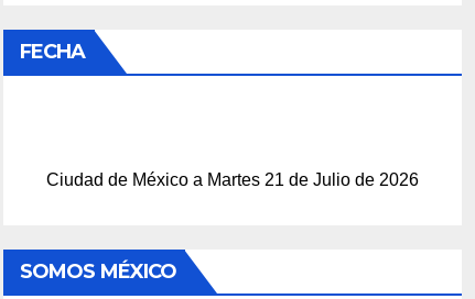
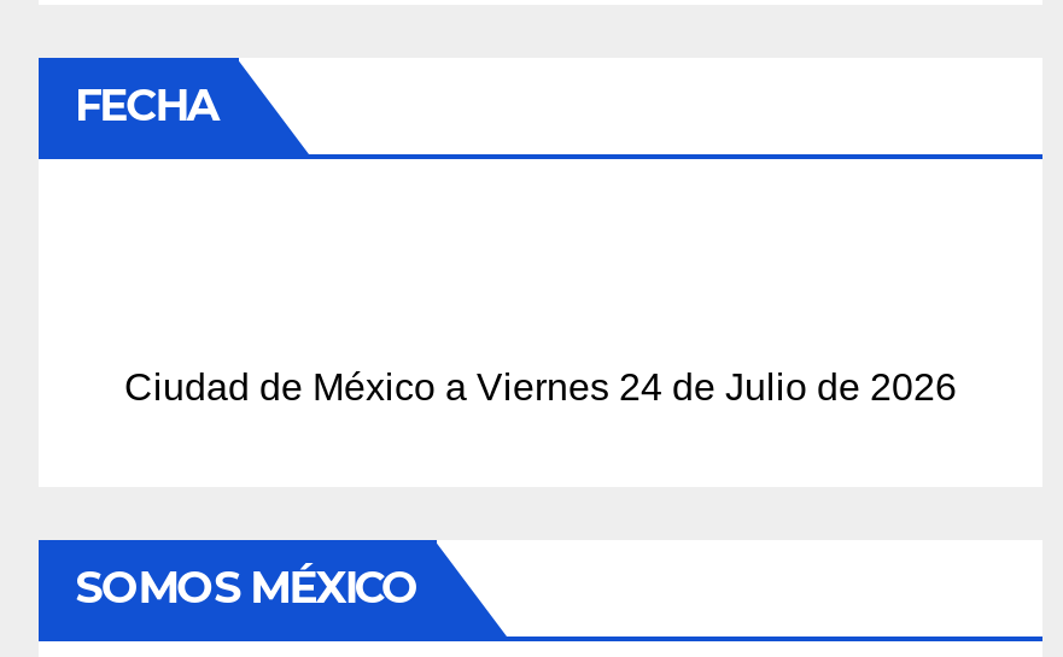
[46,170,419,189] Ciudad de México a Martes 21 de Julio de 2026 -> [124,368,957,409] Ciudad de México a Viernes 24 de Julio de 2026

